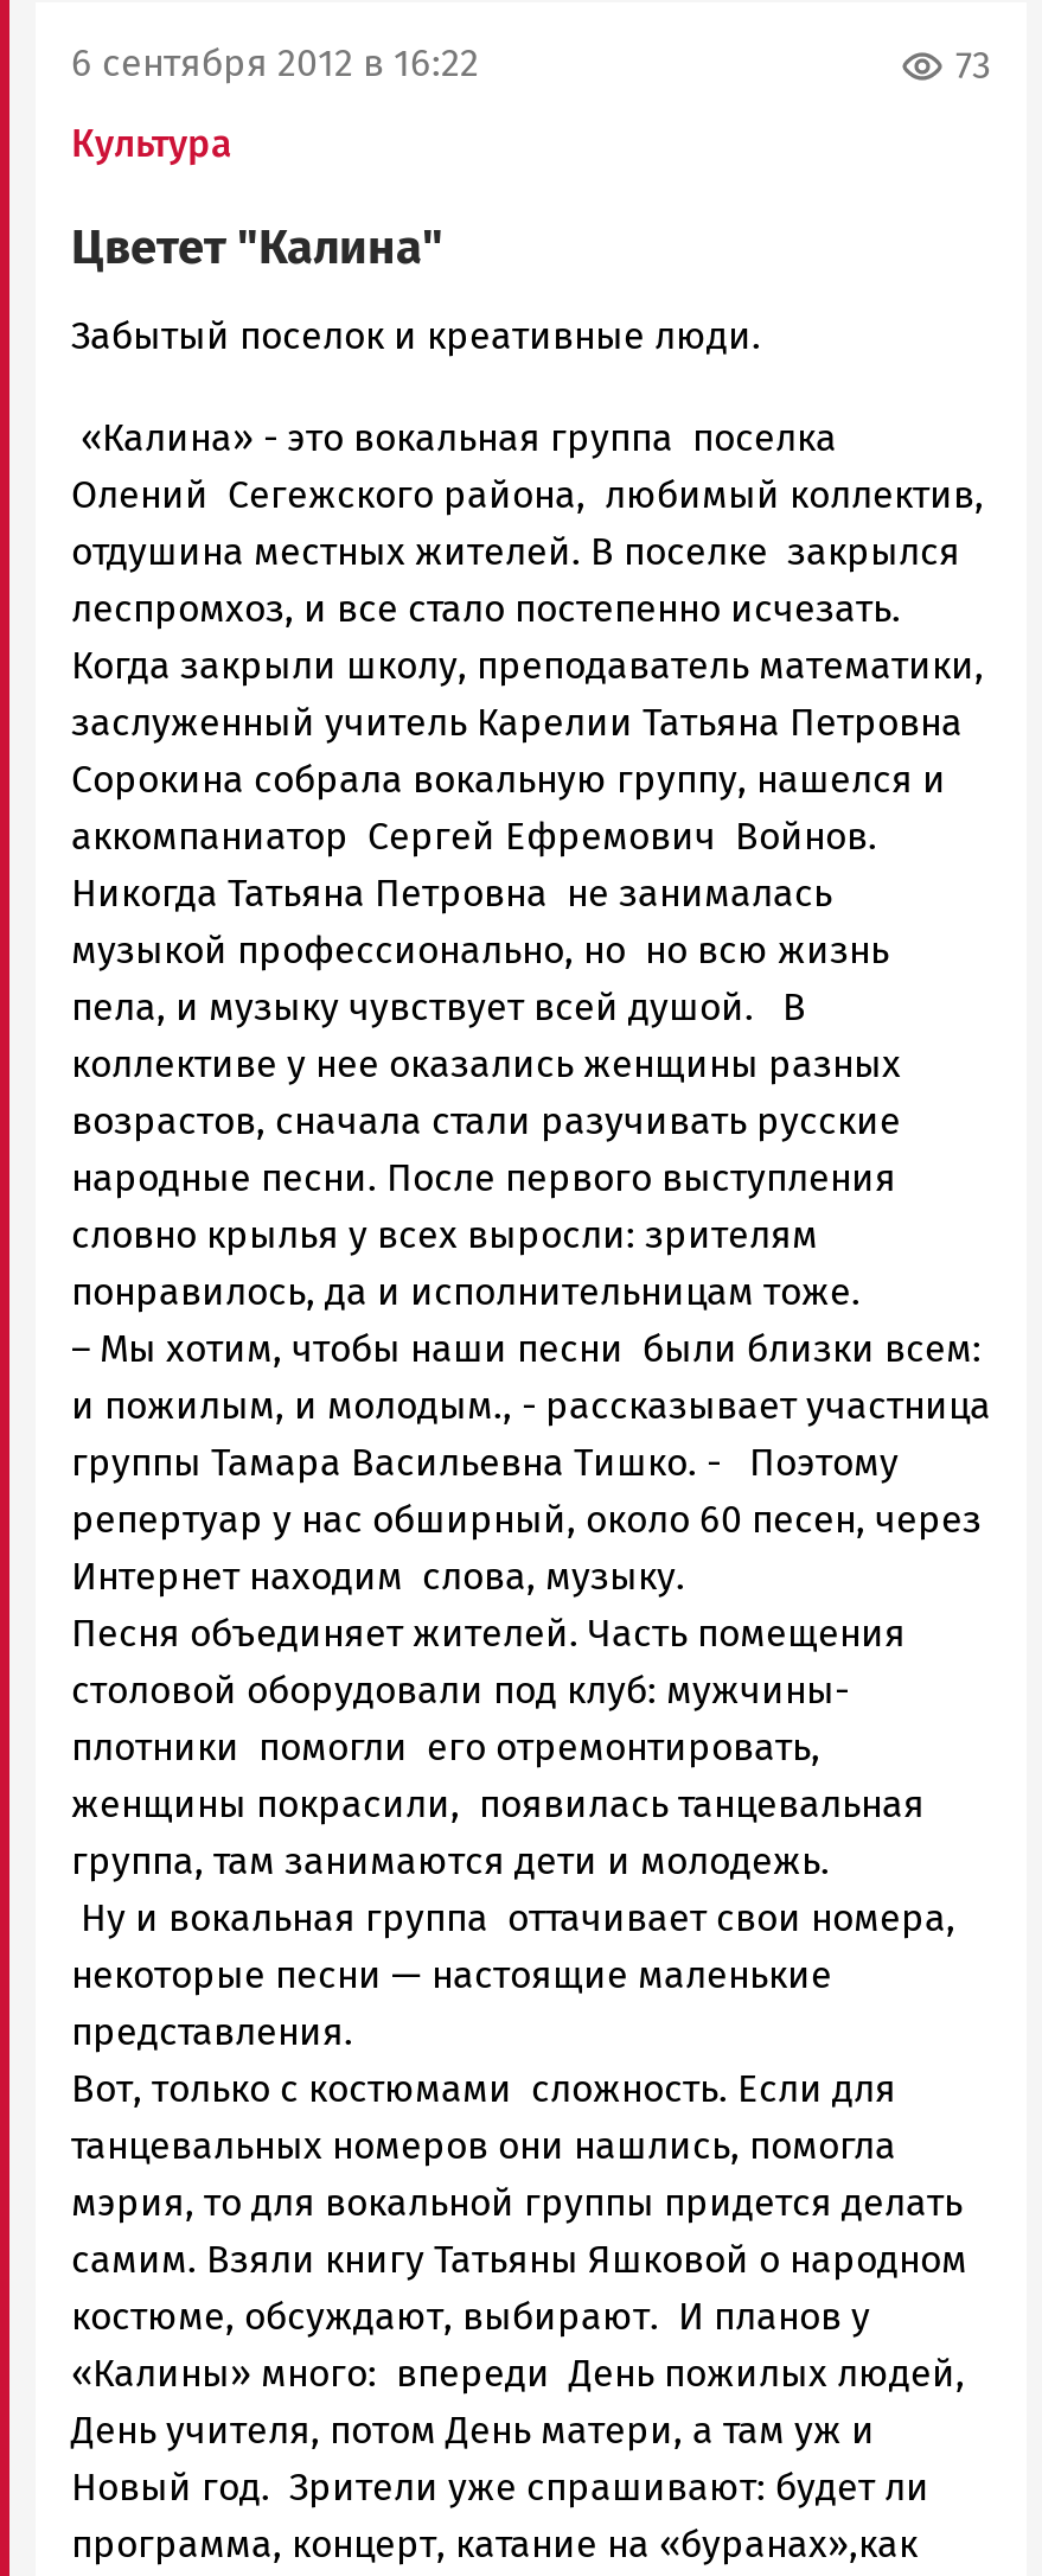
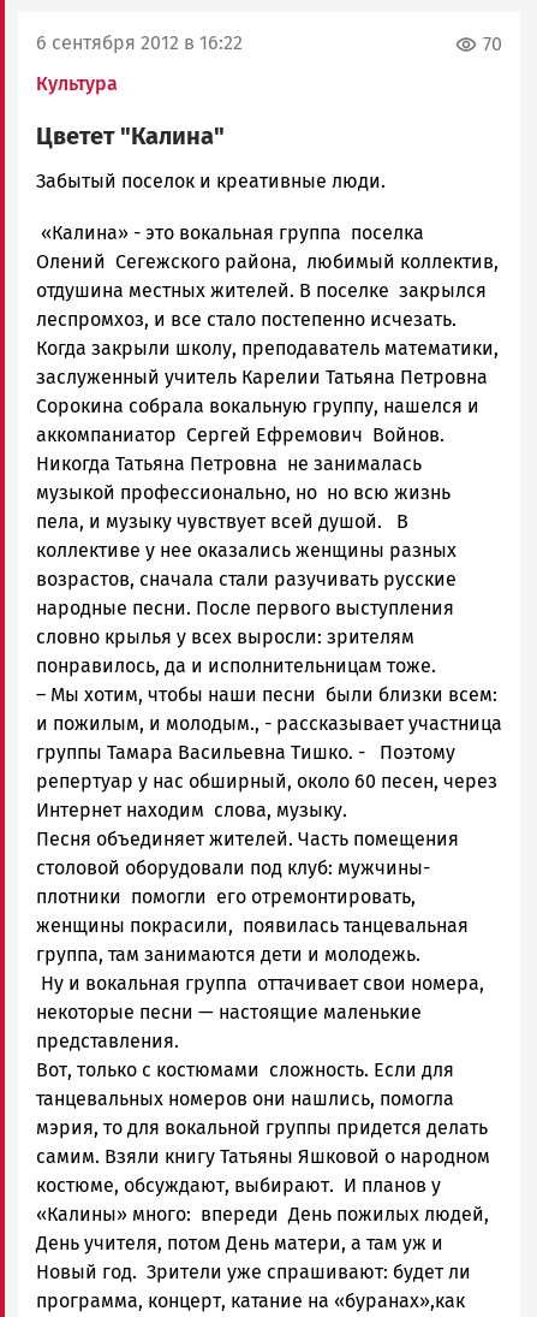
[955,43,991,88] 73 -> [483,33,502,56] 70

